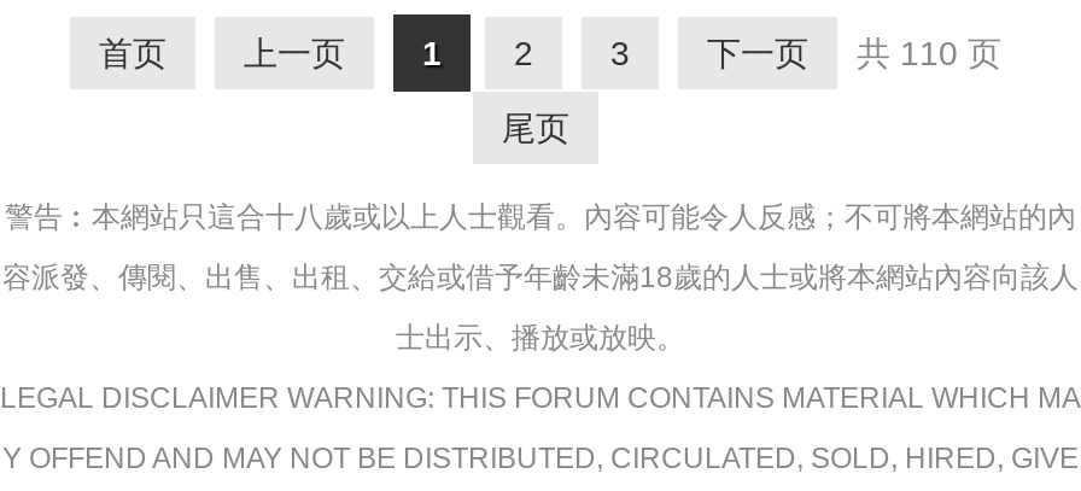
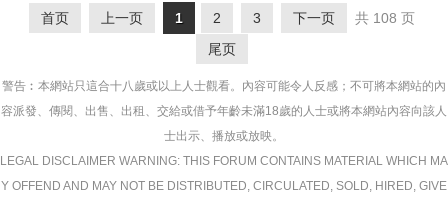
[99,34,1011,72] 首页 上一页 1 2 3 下一页 共 110 页 -> [41,10,419,26] 首页 上一页 1 2 3 下一页 共 108 页

